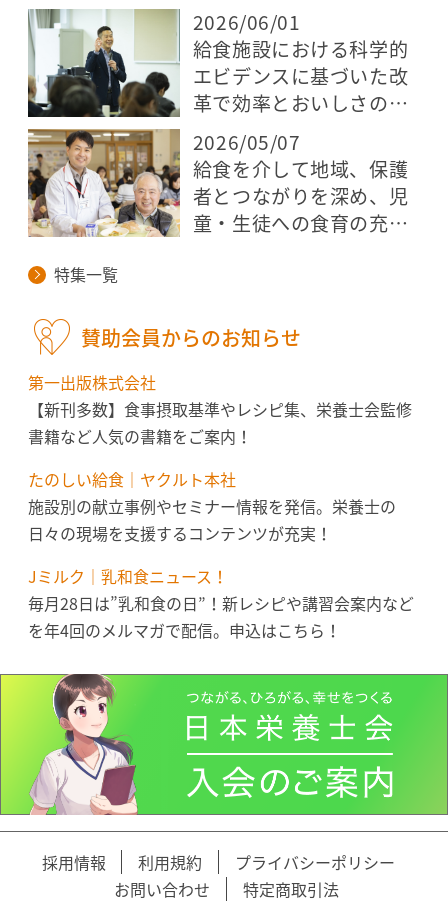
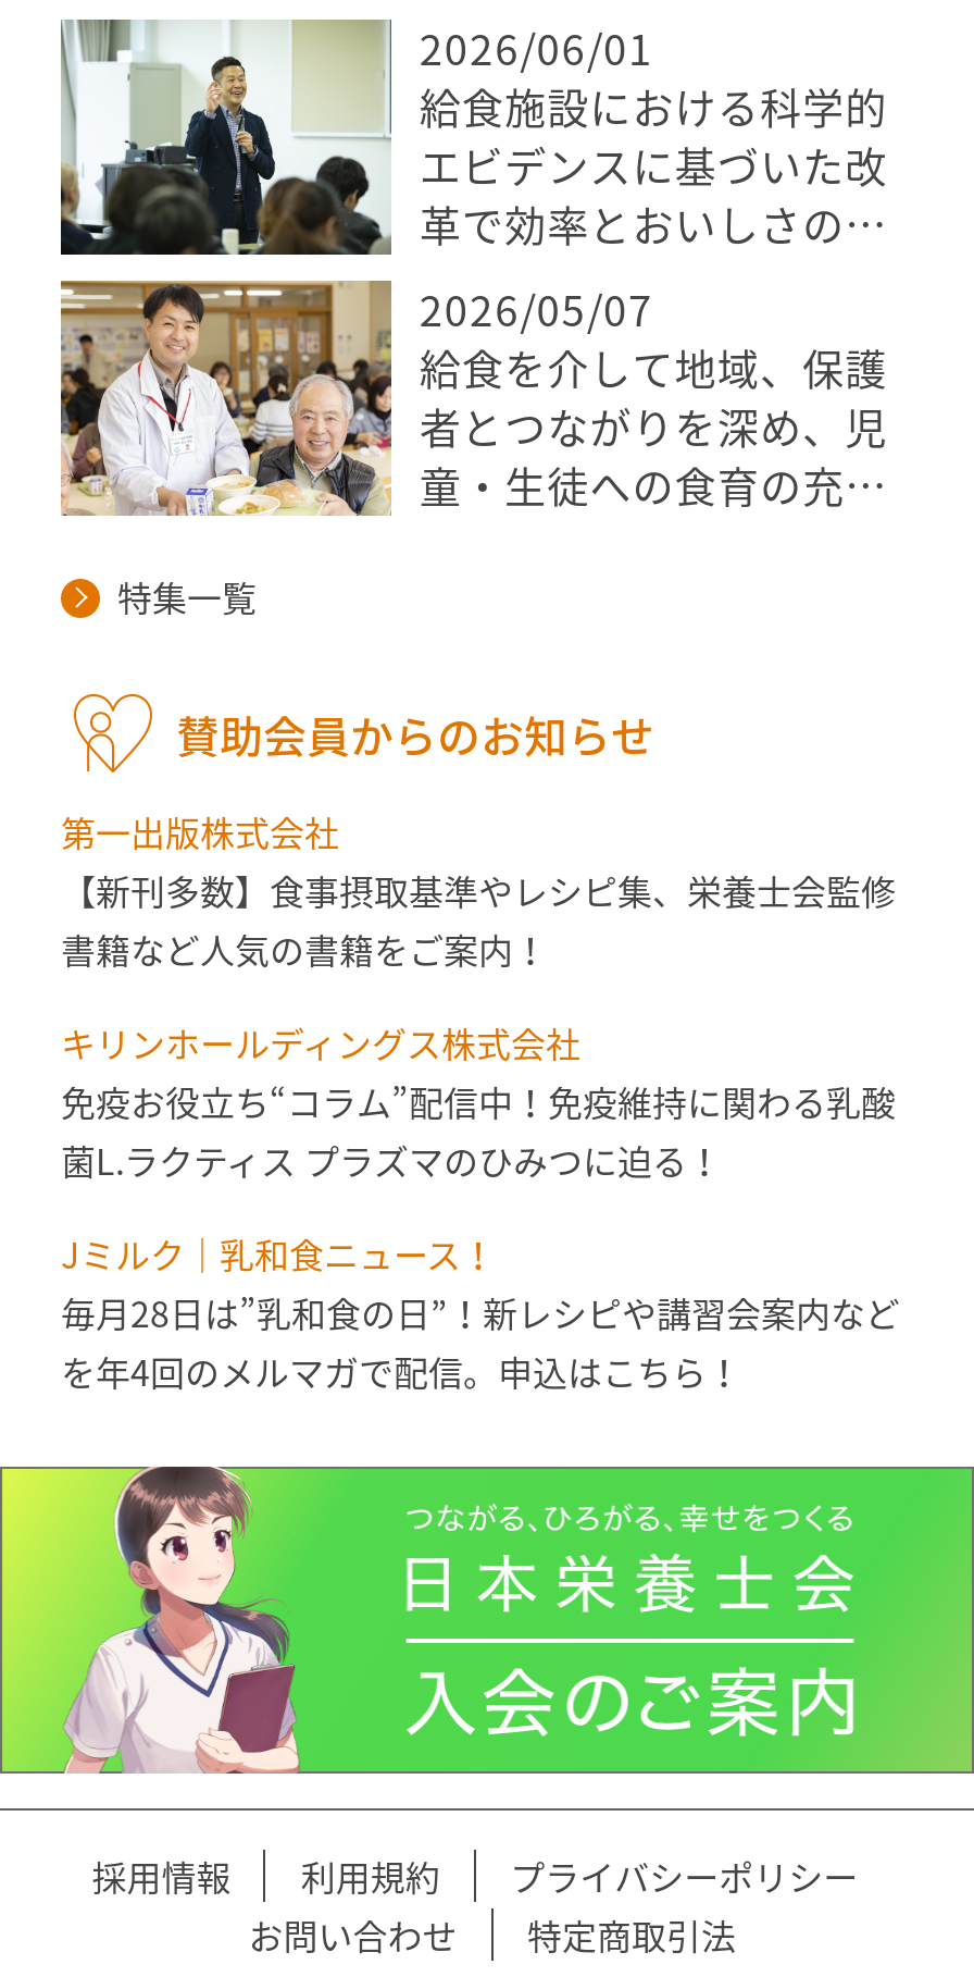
[28,467,396,545] たのしい給食｜ヤクルト本社 | 施設別の献立事例やセミナー情報を発信。栄養士の | 日々の現場を支援するコンテンツが充実！ -> [61,1016,896,1185] キリンホールディングス株式会社 | 免疫お役立ち“コラム”配信中！免疫維持に関わる乳酸 | 菌L.ラクティス プラズマのひみつに迫る！

